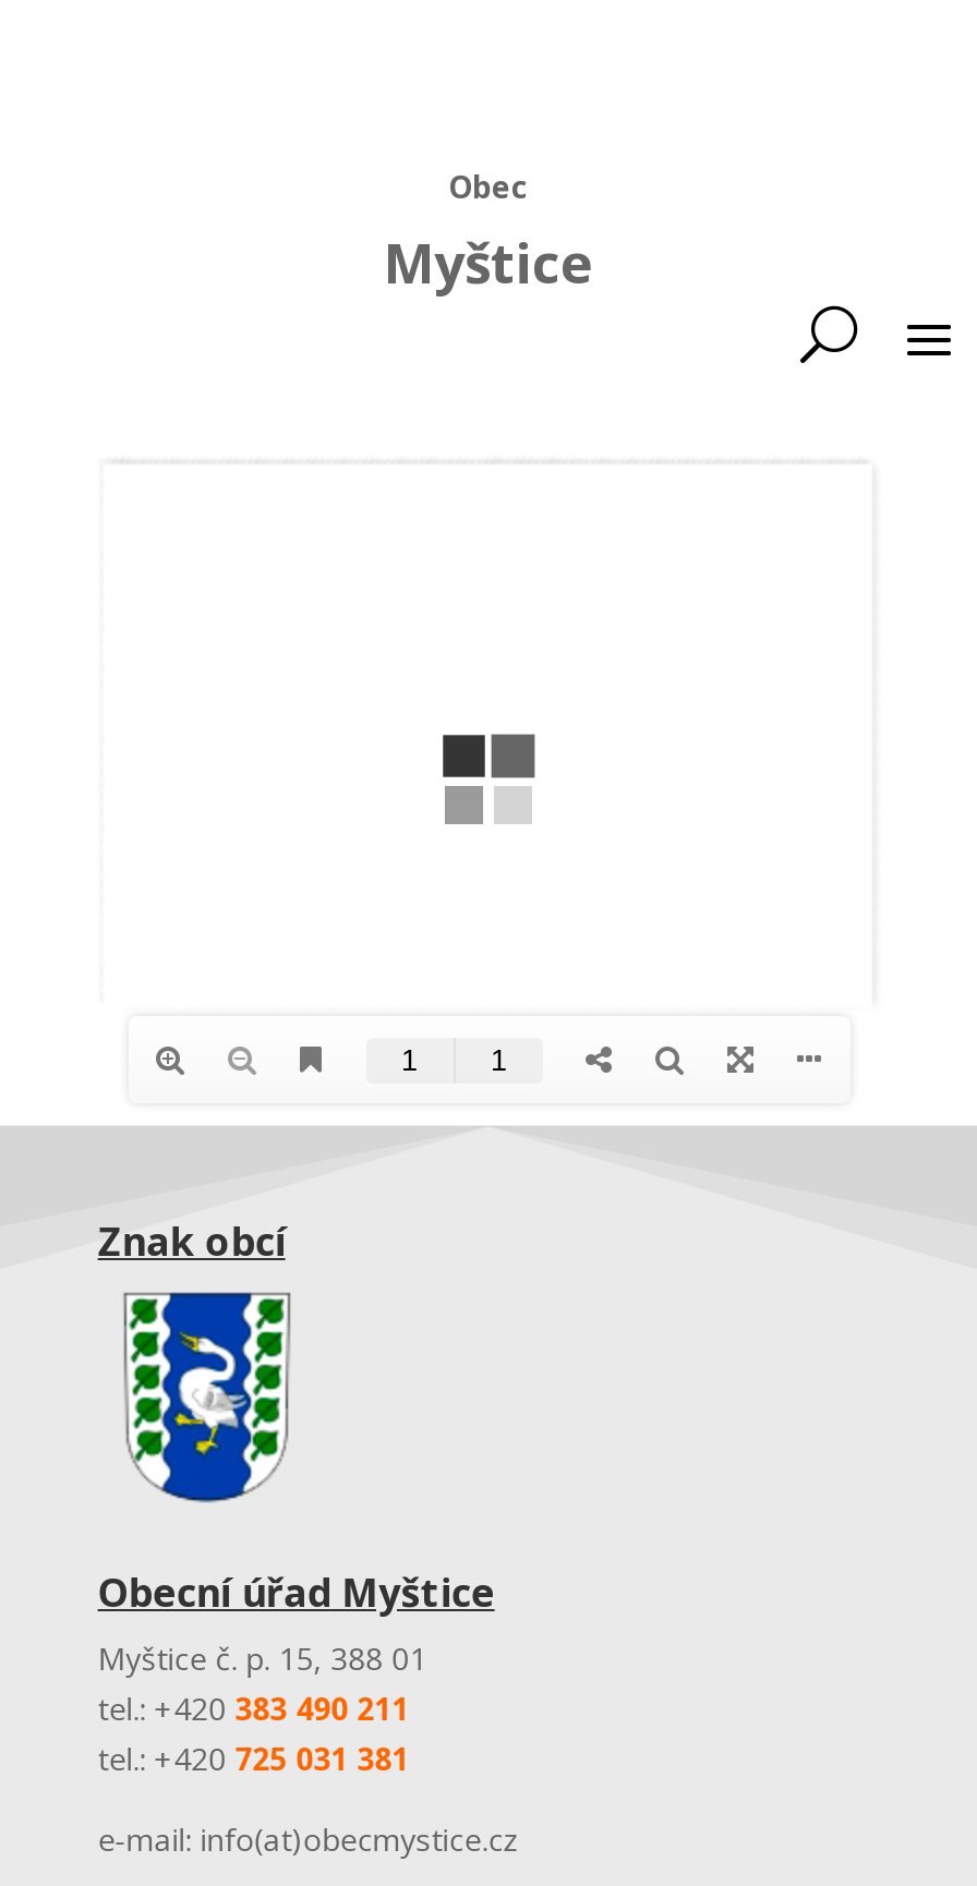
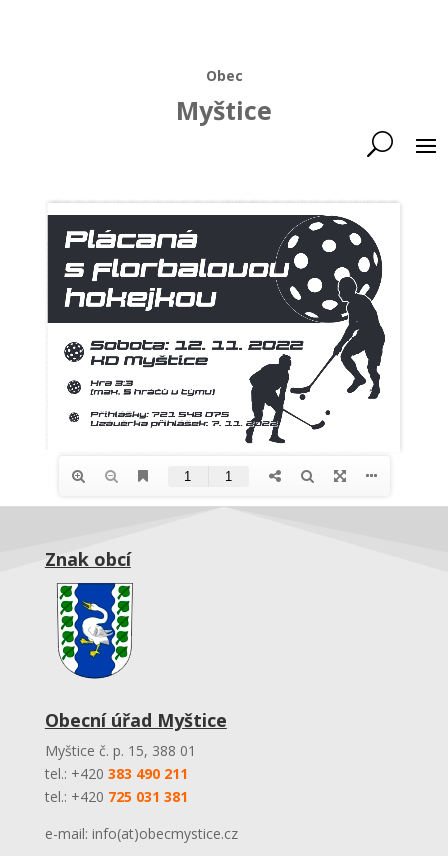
none -> [46,214,386,444] [image]

